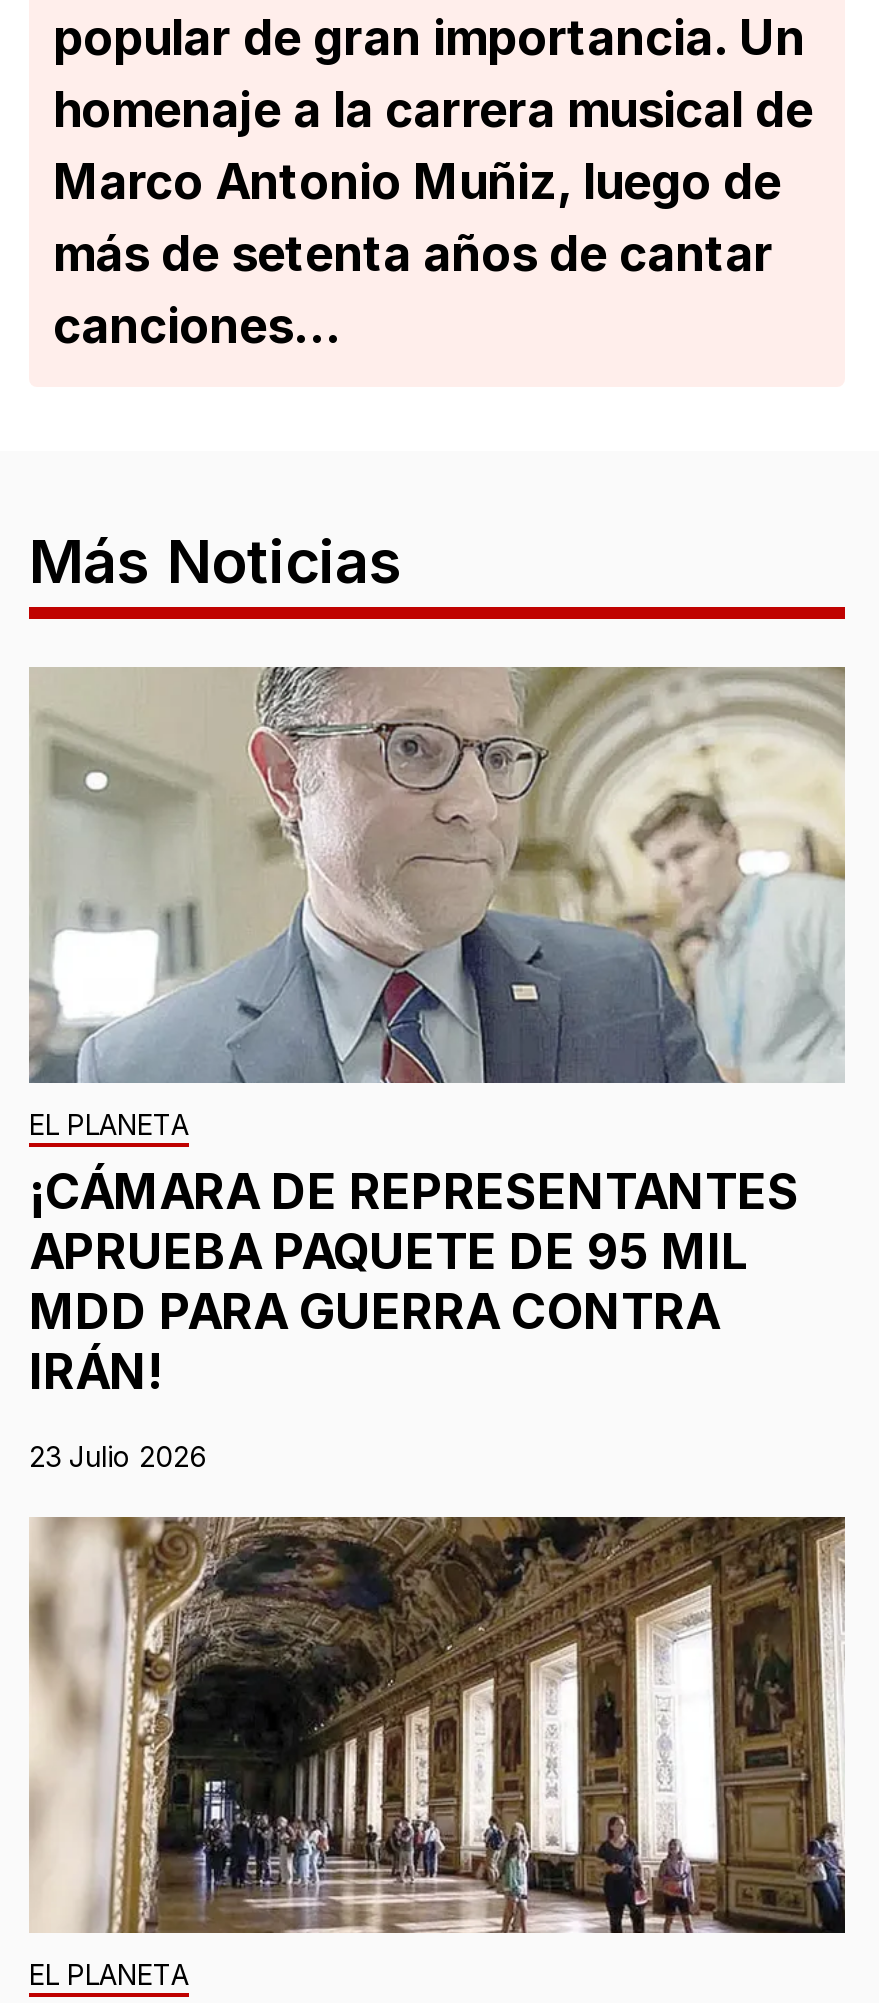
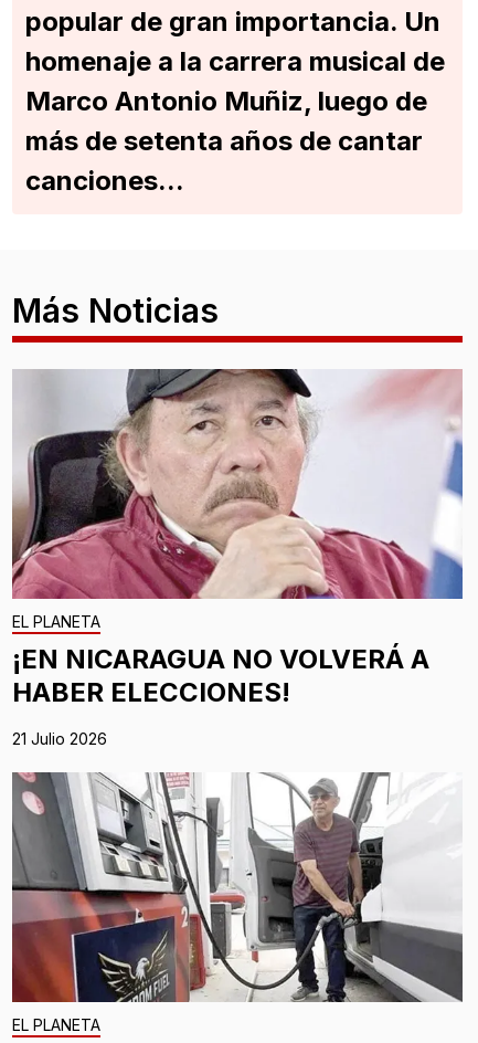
[29,665,847,1402] [image] | ¡CÁMARA DE REPRESENTANTES | APRUEBA PAQUETE DE 95 MIL | MDD PARA GUERRA CONTRA | IRÁN! -> [11,369,464,709] [image] | ¡EN NICARAGUA NO VOLVERÁ A | HABER ELECCIONES!
[29,1440,207,1474] 23 Julio 2026 -> [12,730,107,748] 21 Julio 2026
[29,1515,847,1935] [image] -> [11,772,464,1003] [image]

